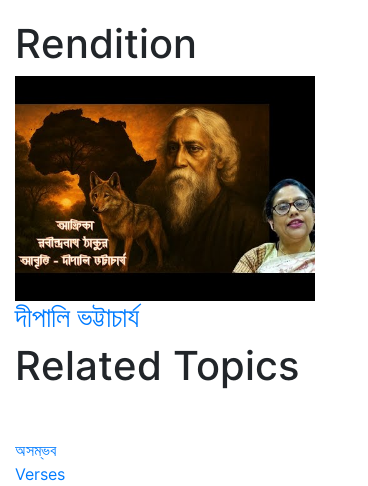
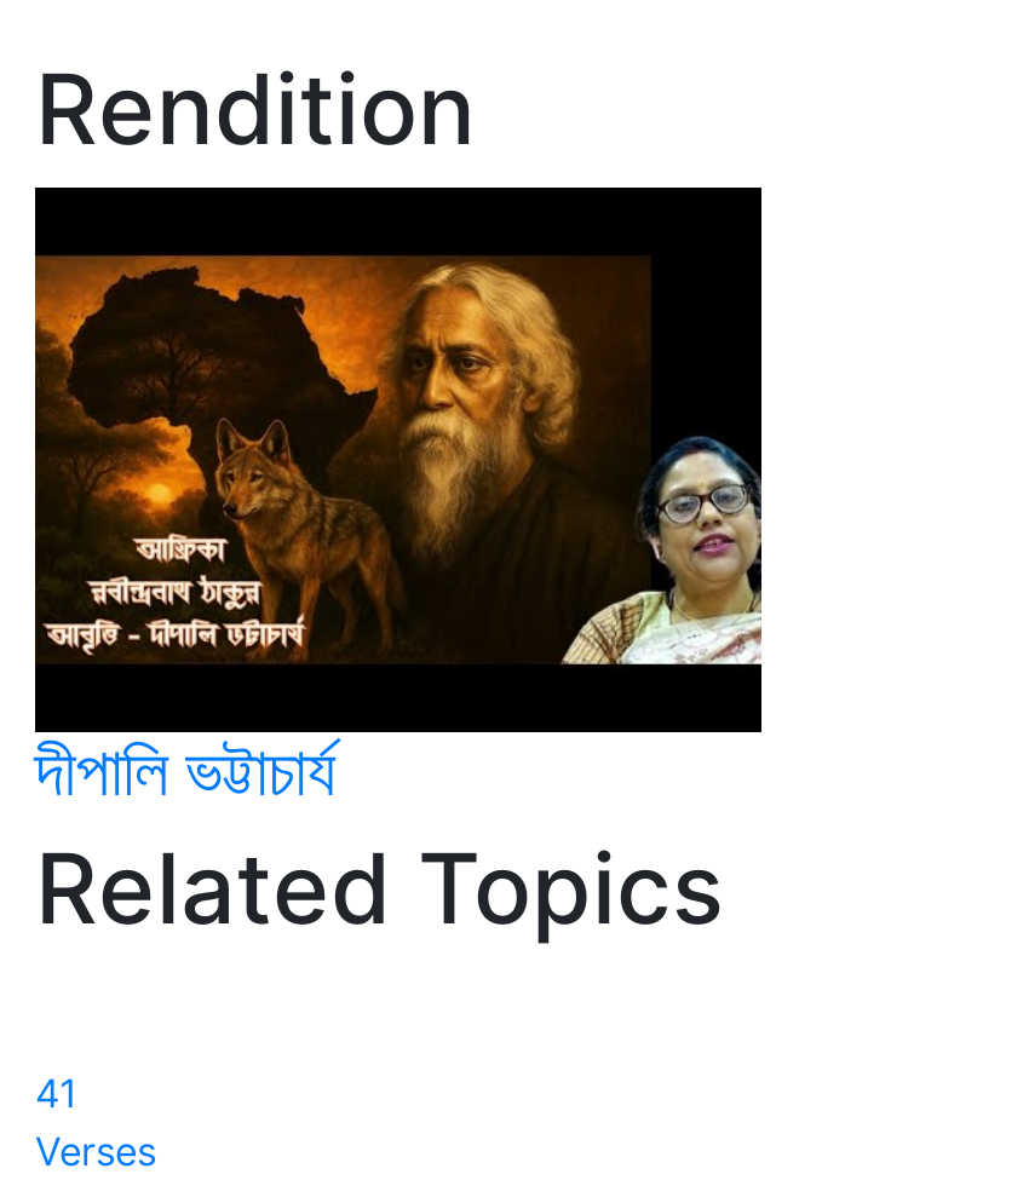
[15,440,56,460] অসম্ভব -> [35,1069,76,1117] 41

